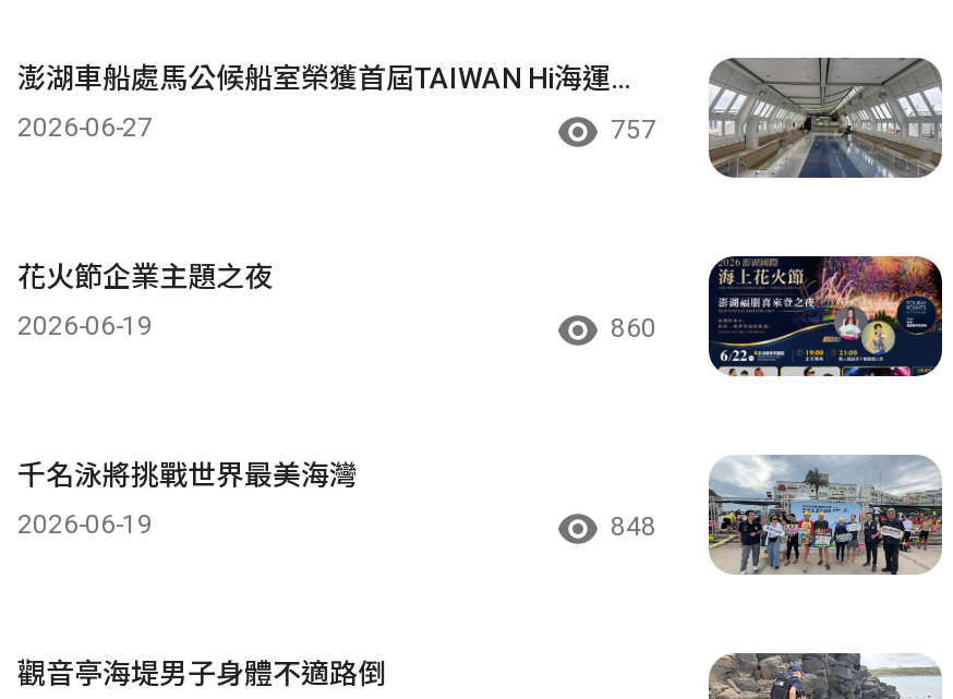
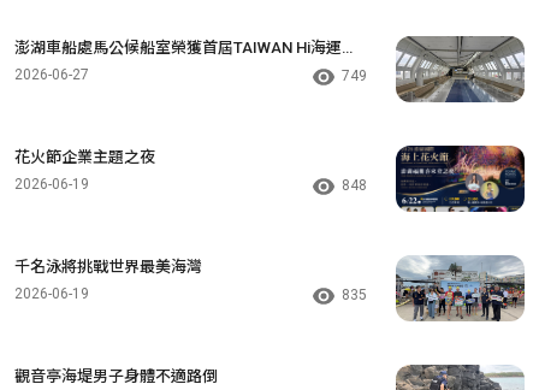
[611,115,656,146] 757 -> [342,68,367,85] 749
[611,314,656,344] 860 -> [342,177,367,194] 848
[611,512,656,543] 848 -> [342,287,367,304] 835

